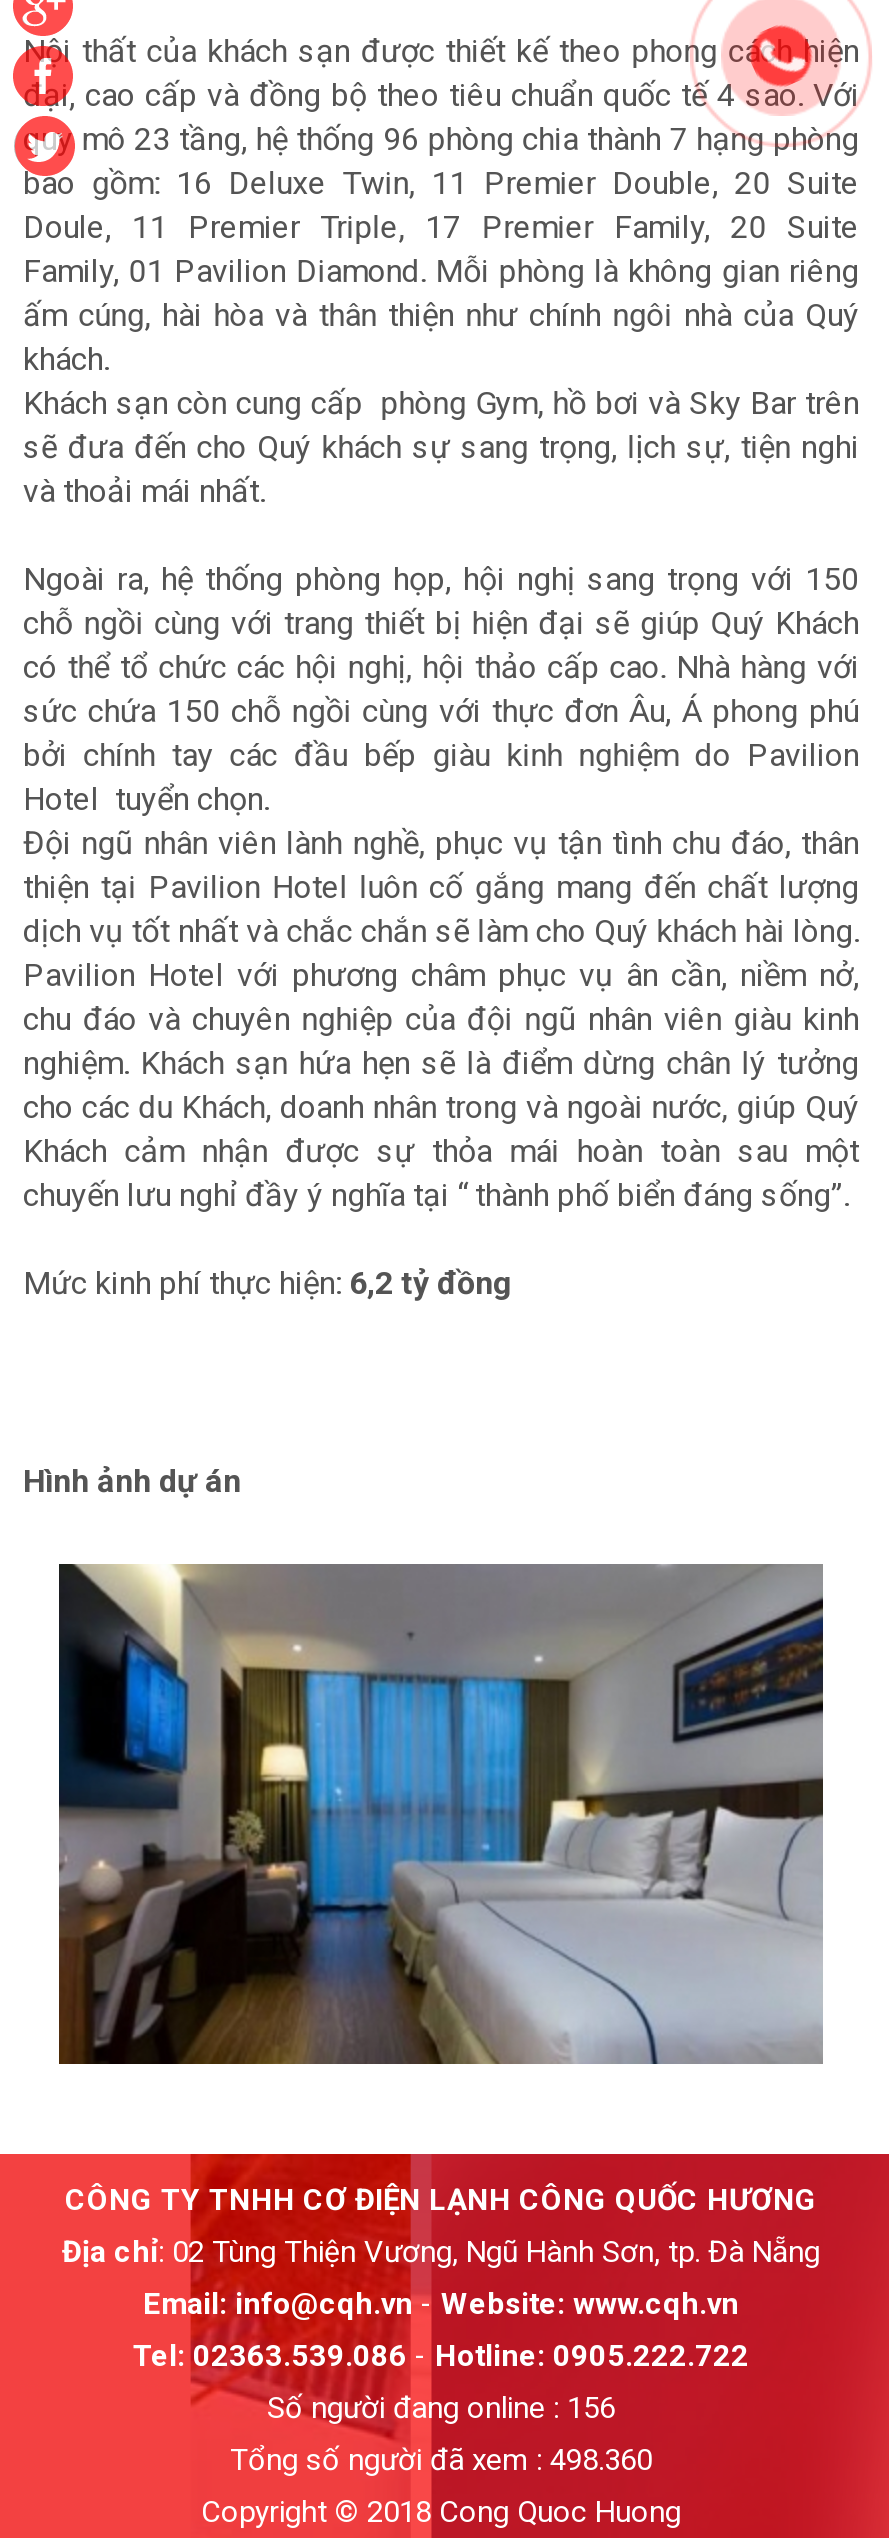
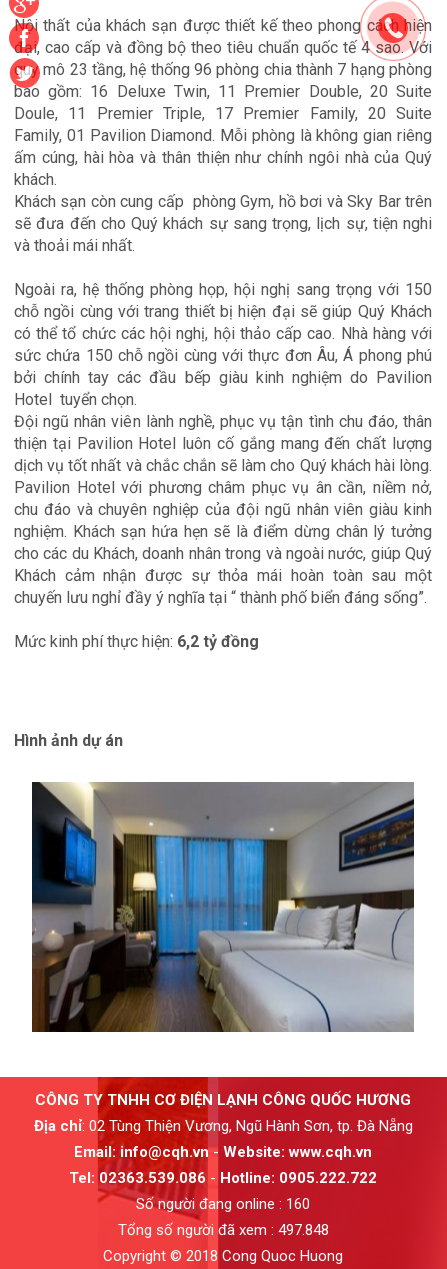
[267,2390,615,2426] Số người đang online : 156 -> [136,1195,310,1213] Số người đang online : 160
[230,2442,652,2478] Tổng số người đã xem : 498.360 -> [117,1221,328,1239] Tổng số người đã xem : 497.848

